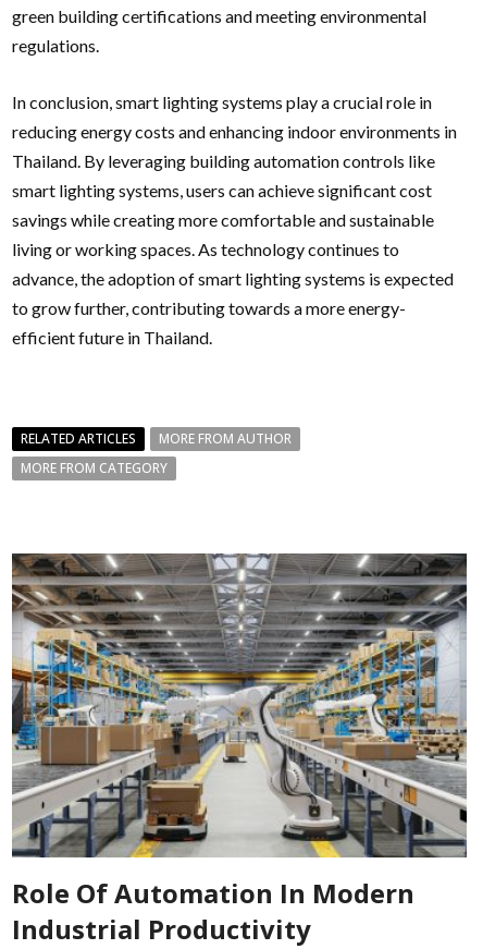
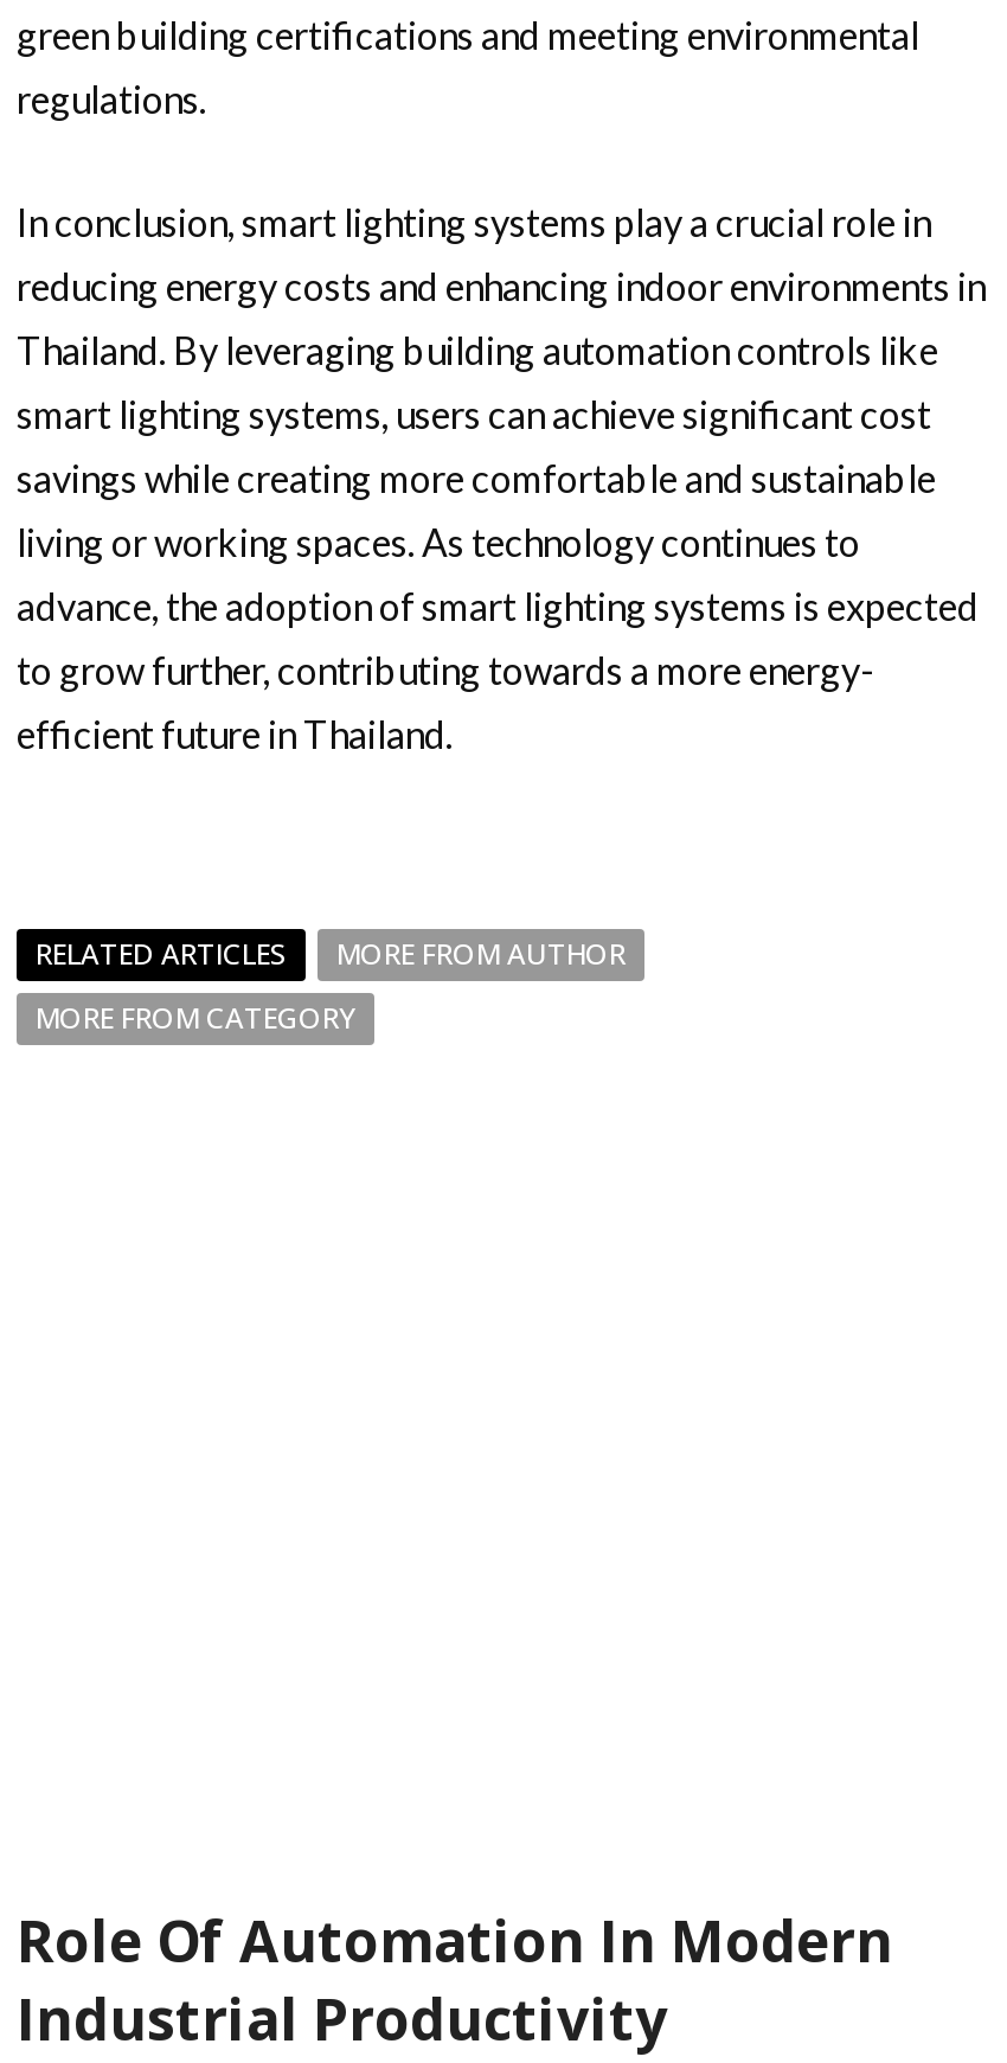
[11,552,468,859] [image] -> none

